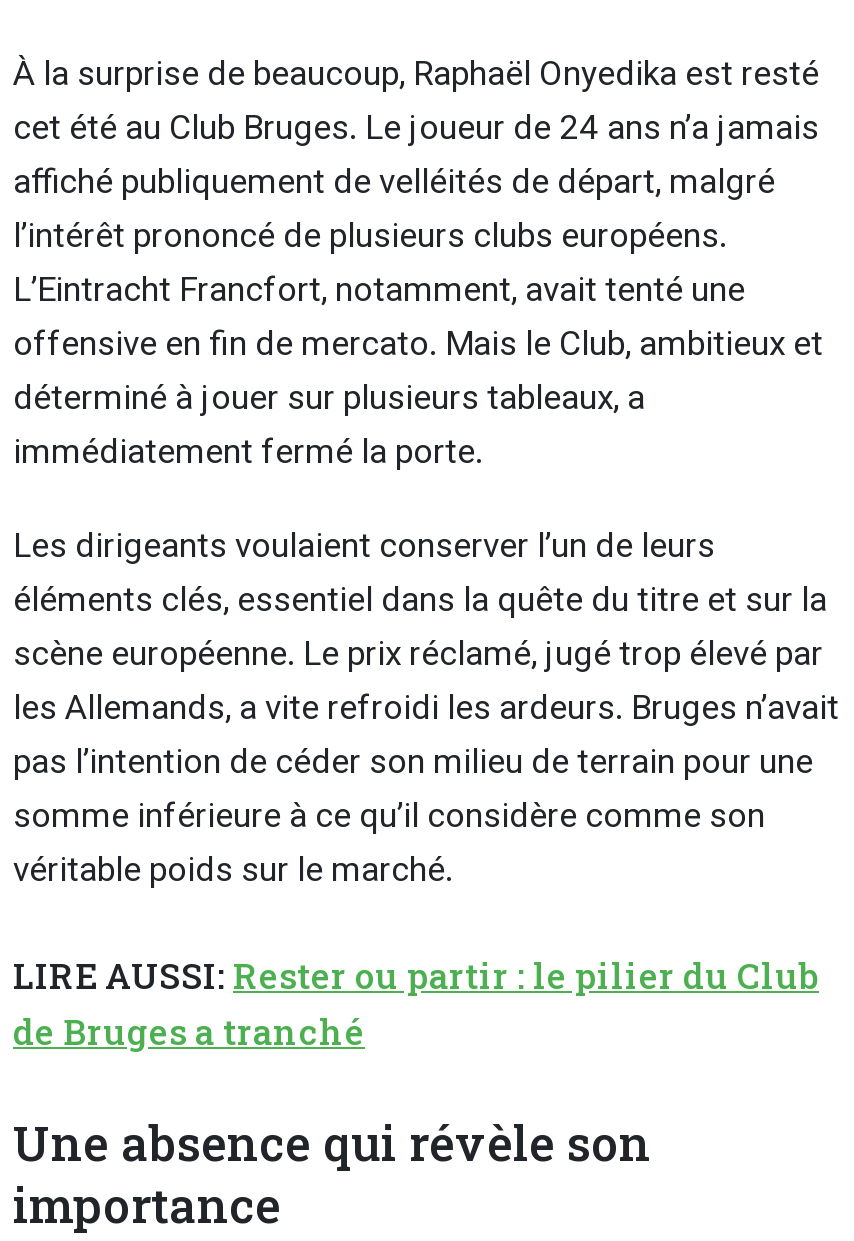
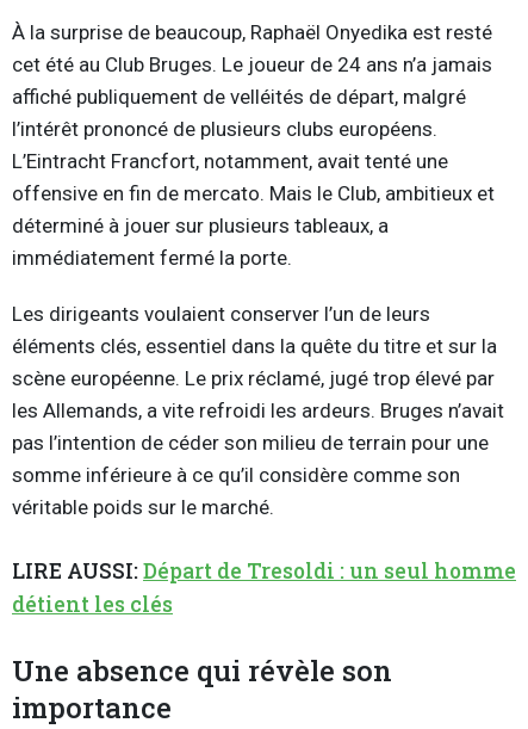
[13,953,819,1055] LIRE AUSSI: Rester ou partir : le pilier du Club | de Bruges a tranché -> [12,557,516,618] LIRE AUSSI: Départ de Tresoldi : un seul homme | détient les clés

